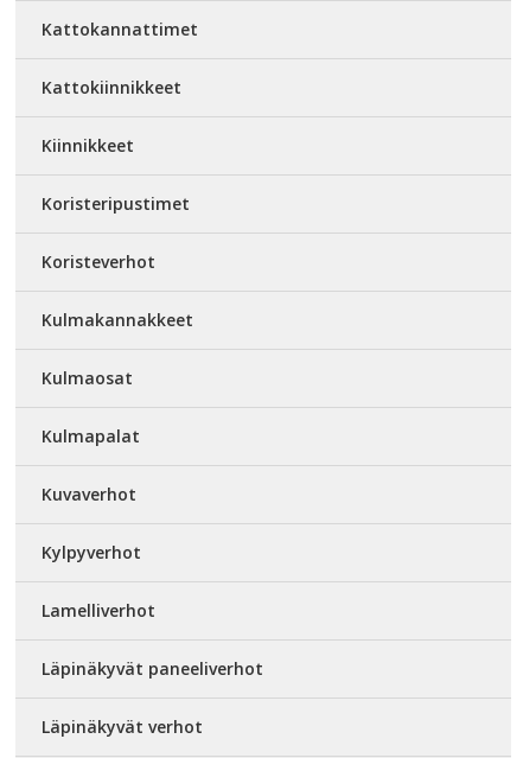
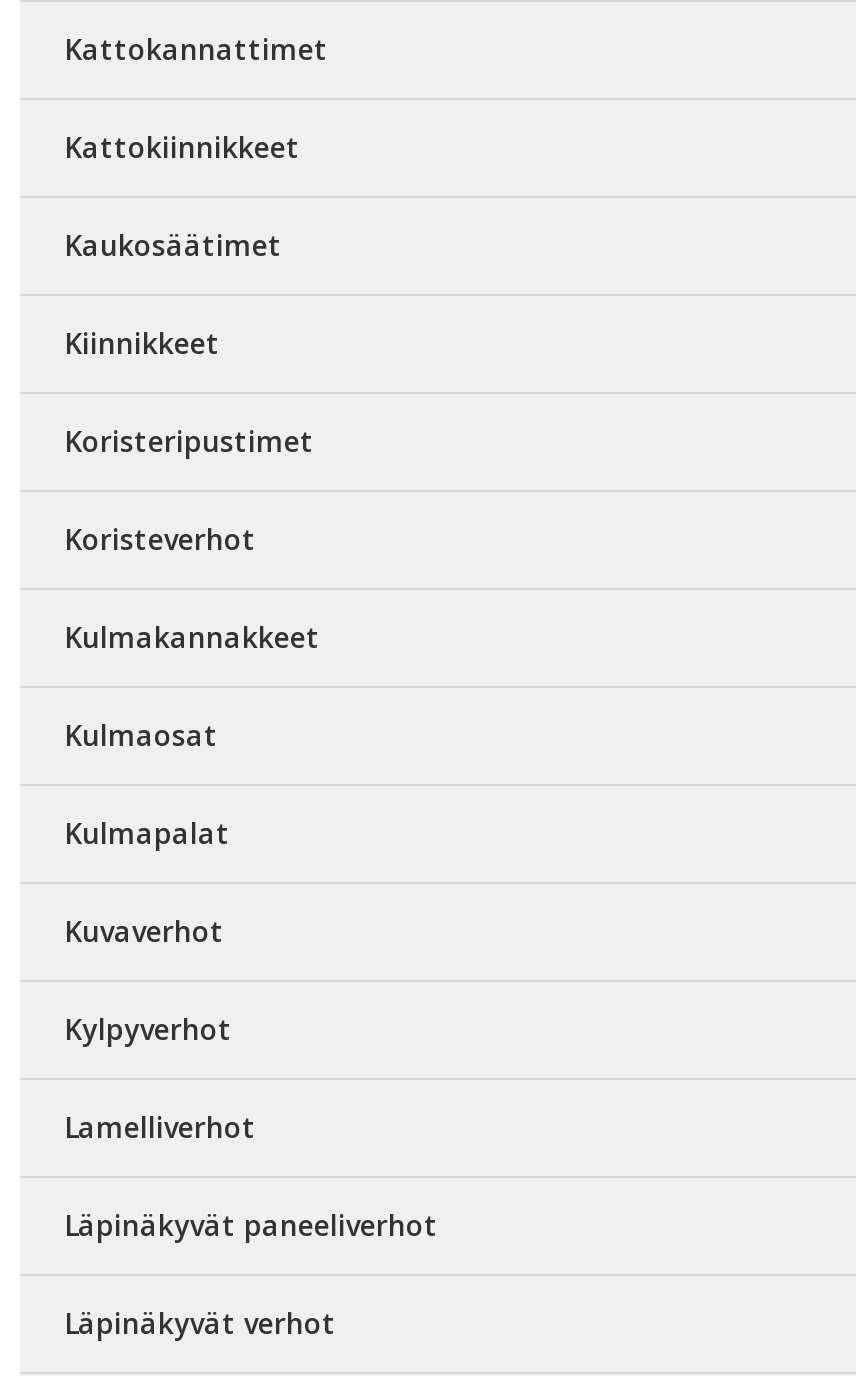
none -> [64,226,282,264] Kaukosäätimet

